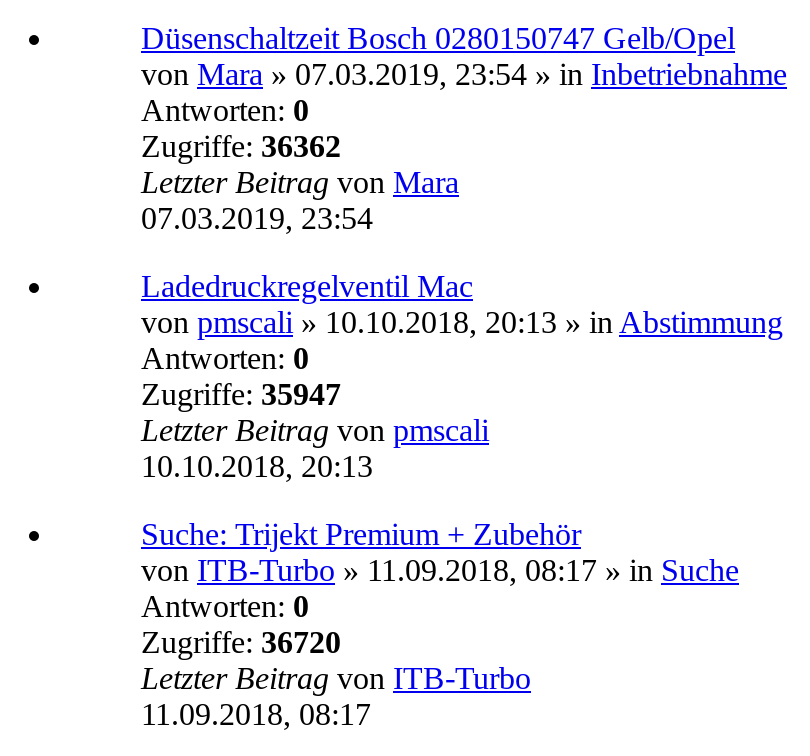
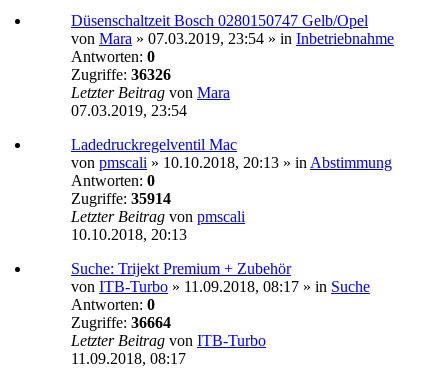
[141,130,341,164] Zugriffe: 36362 -> [71,66,171,83] Zugriffe: 36326
[141,378,341,412] Zugriffe: 35947 -> [71,190,171,207] Zugriffe: 35914
[141,626,341,660] Zugriffe: 36720 -> [71,314,171,331] Zugriffe: 36664

